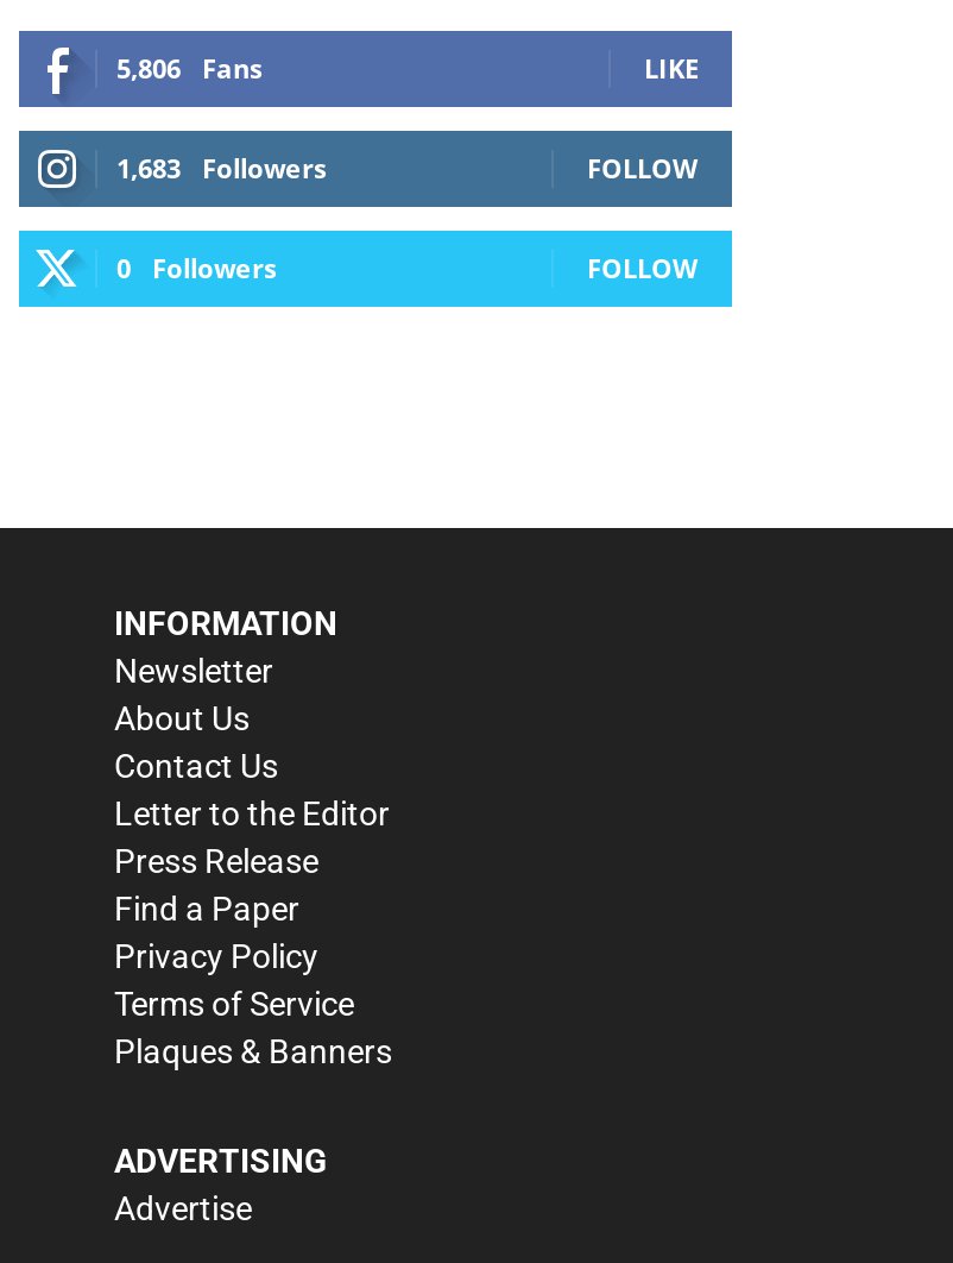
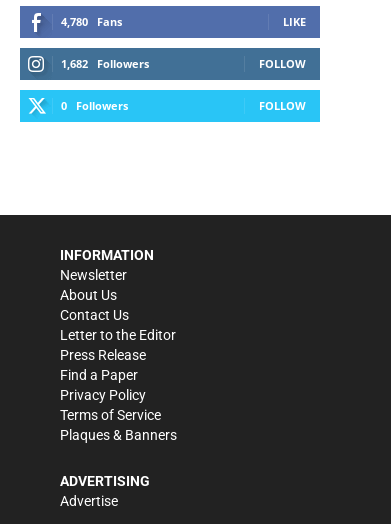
[116,51,261,87] 5,806 Fans -> [61,14,122,29] 4,780 Fans
[116,151,326,186] 1,683 Followers -> [61,56,149,71] 1,682 Followers

